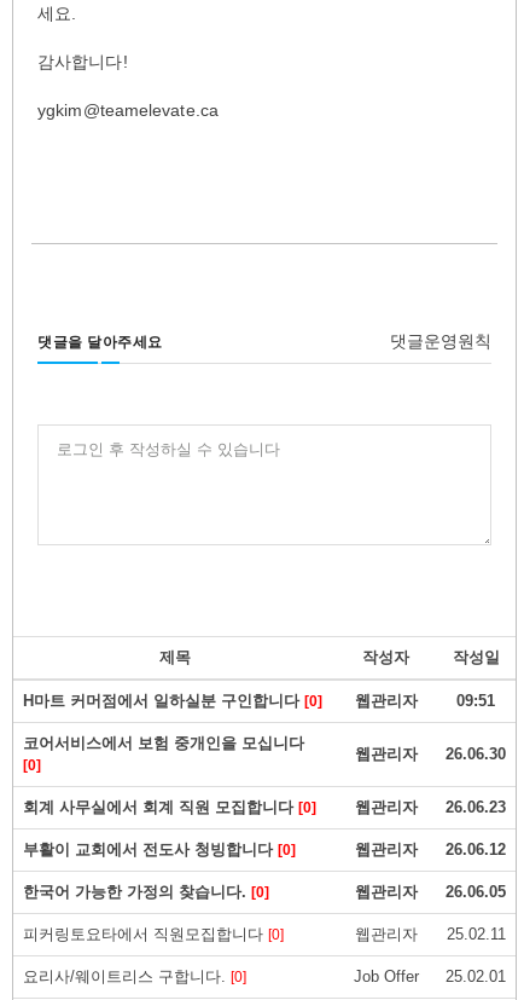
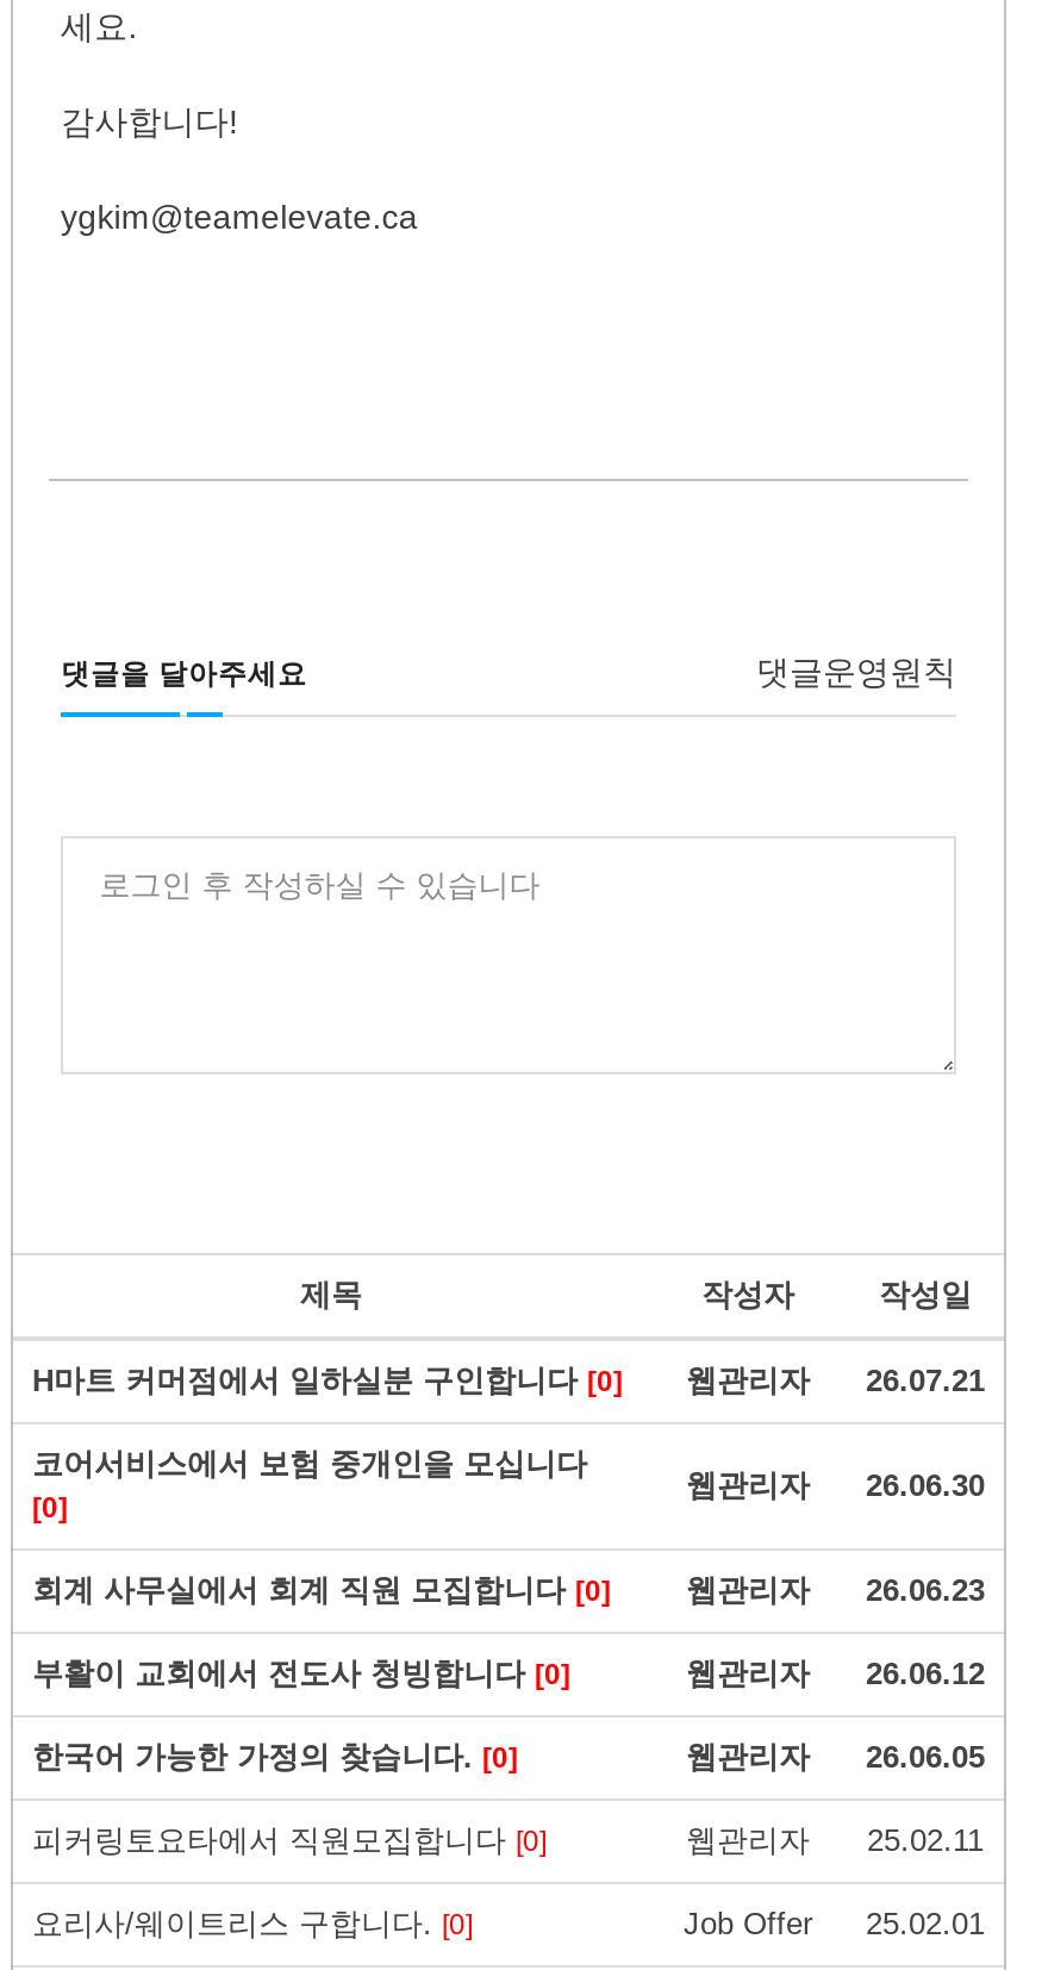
[456,691,495,709] 09:51 -> [866,1361,985,1397] 26.07.21

